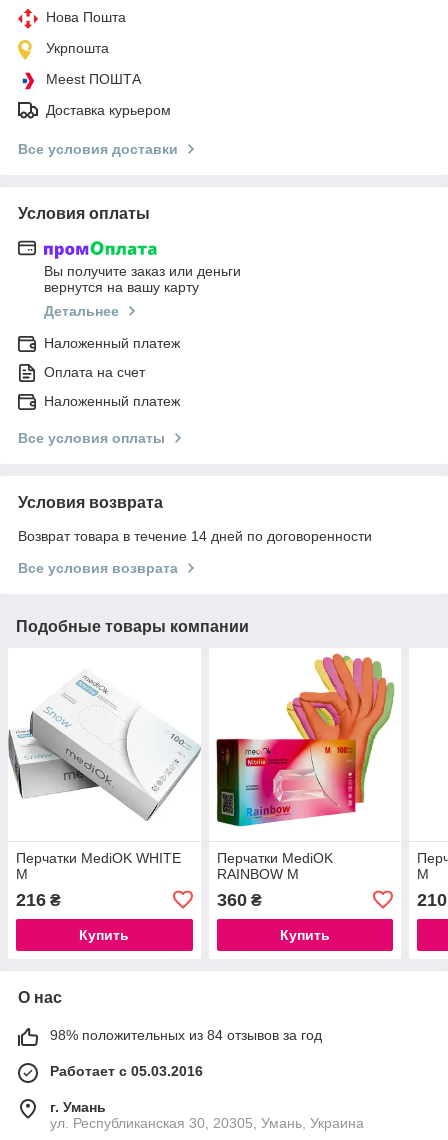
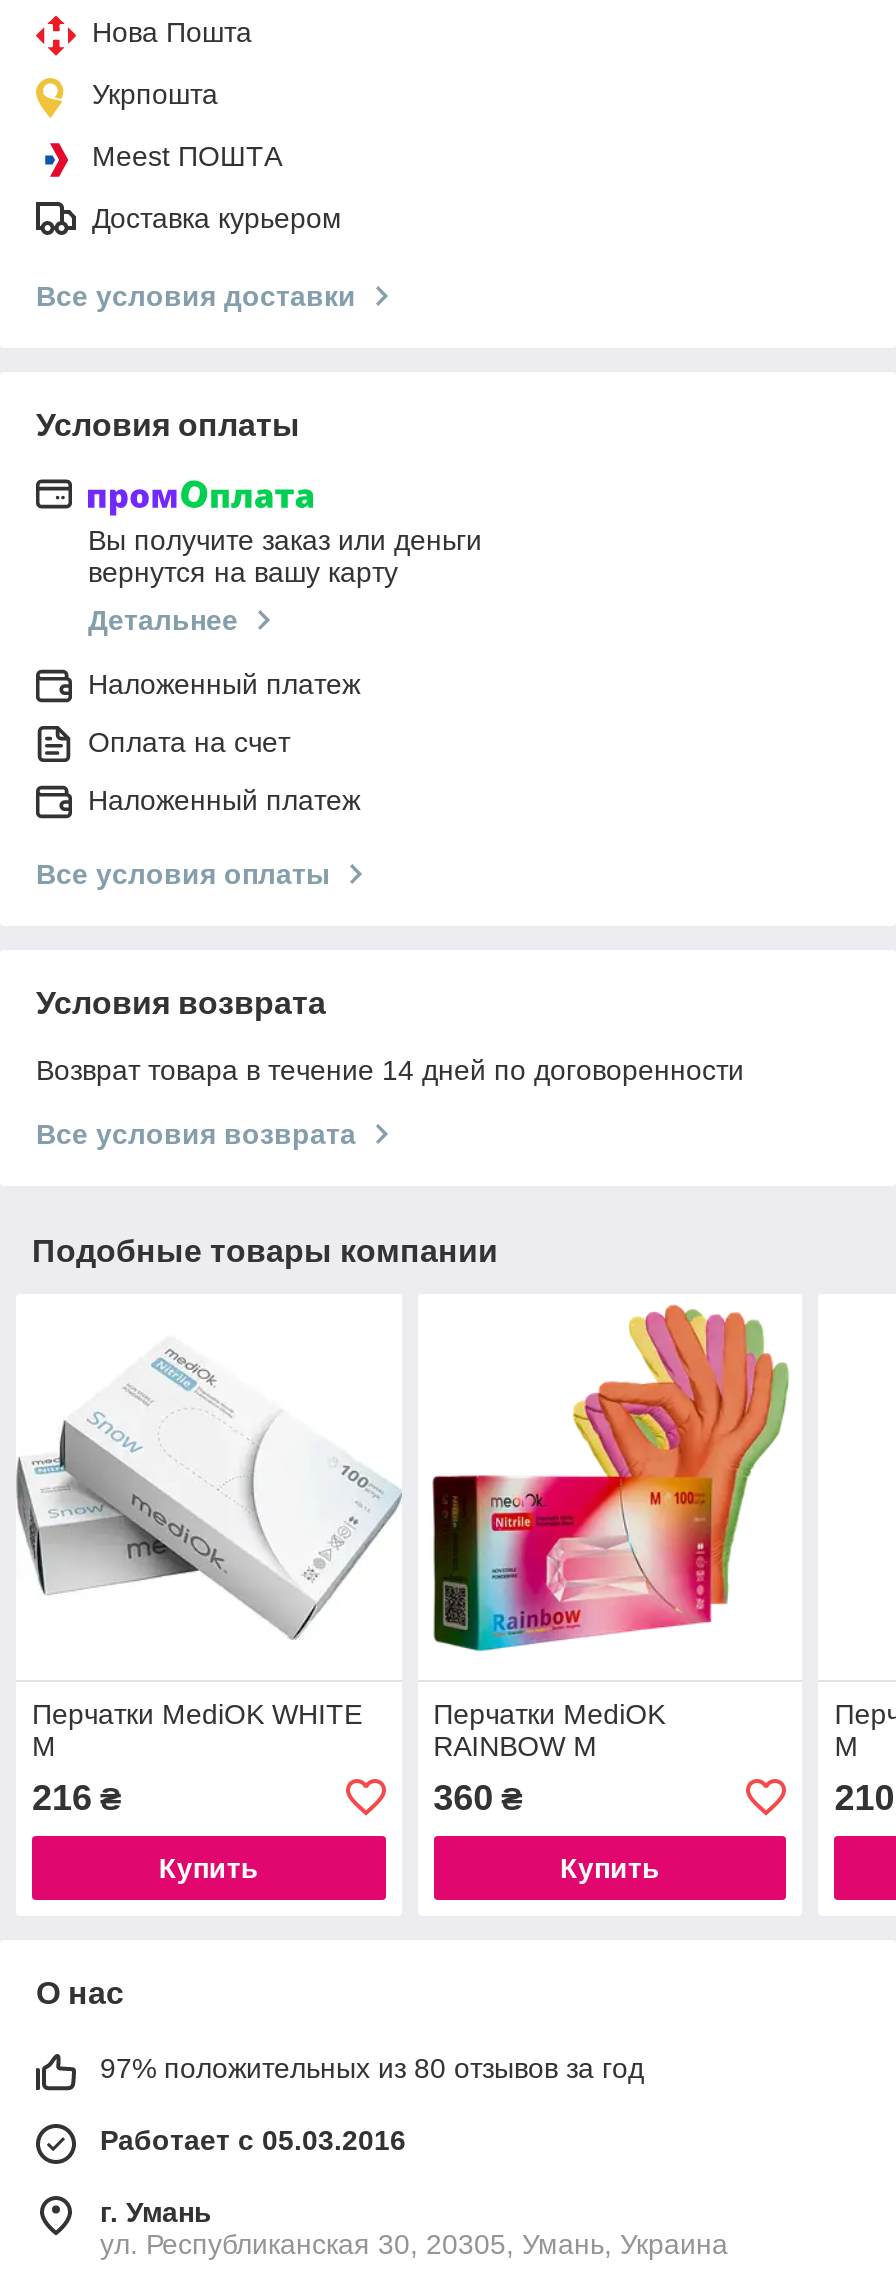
[50,1027,322,1043] 98% положительных из 84 отзывов за год -> [100,2052,644,2084] 97% положительных из 80 отзывов за год

